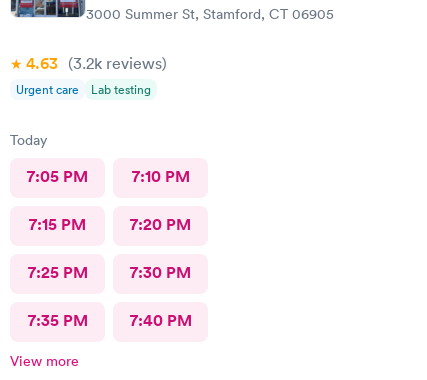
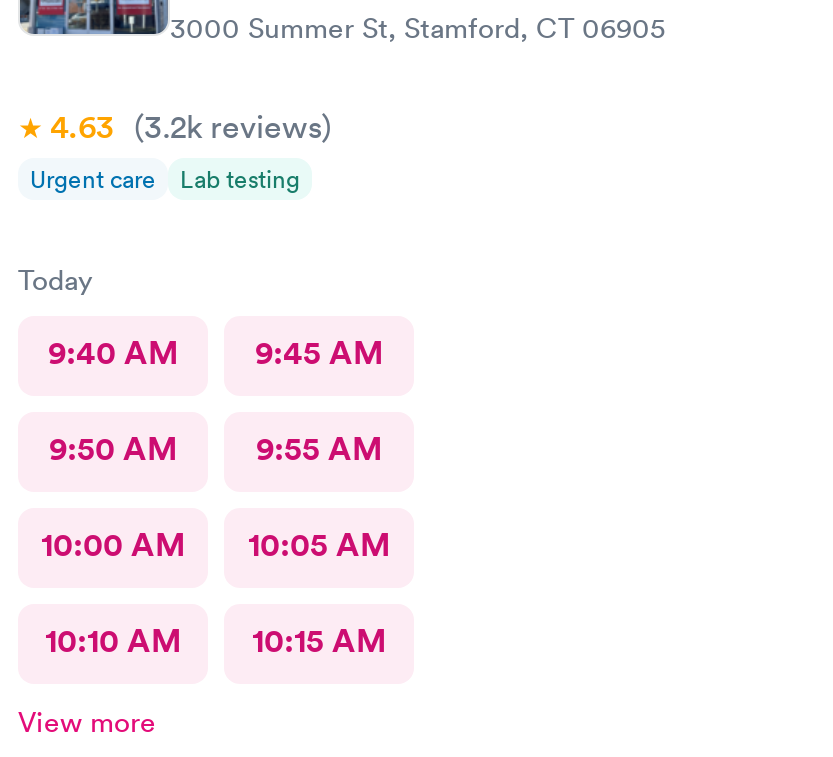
[27,166,189,187] 7:05 PM | 7:10 PM -> [48,332,383,374] 9:40 AM | 9:45 AM
[29,214,191,235] 7:15 PM | 7:20 PM -> [49,428,382,470] 9:50 AM | 9:55 AM
[27,262,191,283] 7:25 PM | 7:30 PM -> [41,524,390,566] 10:00 AM | 10:05 AM
[27,310,191,331] 7:35 PM | 7:40 PM -> [45,620,386,662] 10:10 AM | 10:15 AM

